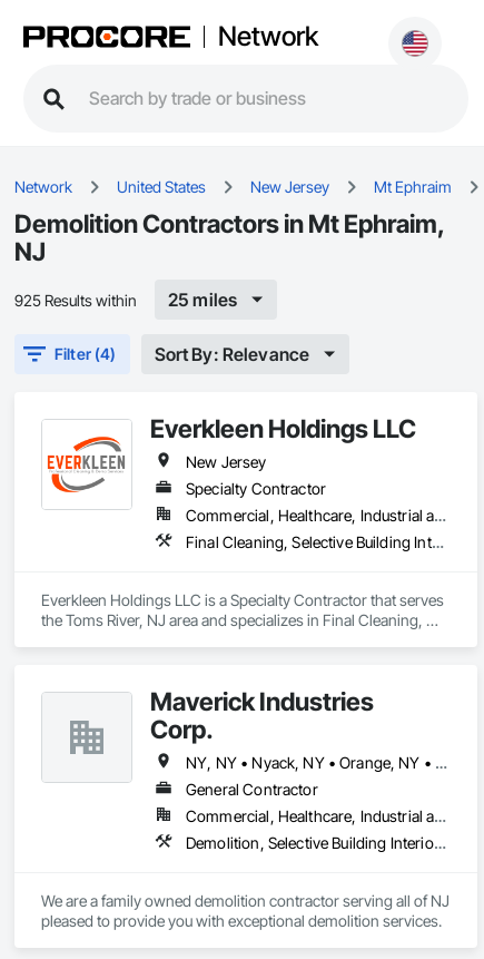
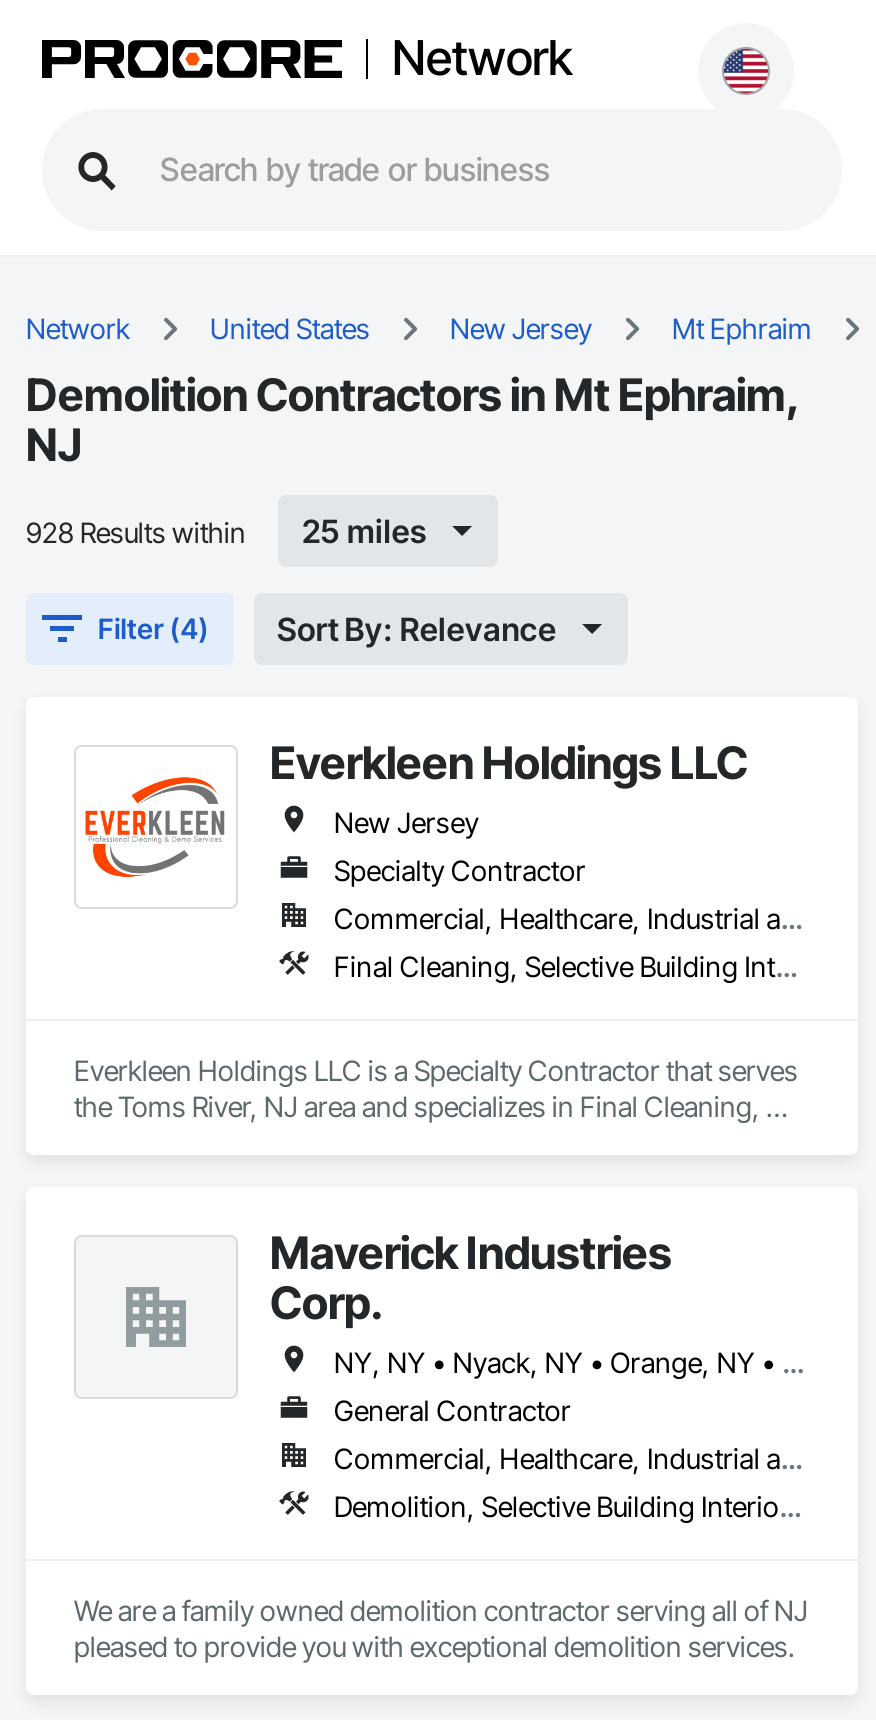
[14,290,137,309] 925 Results within -> [26,514,246,548] 928 Results within

